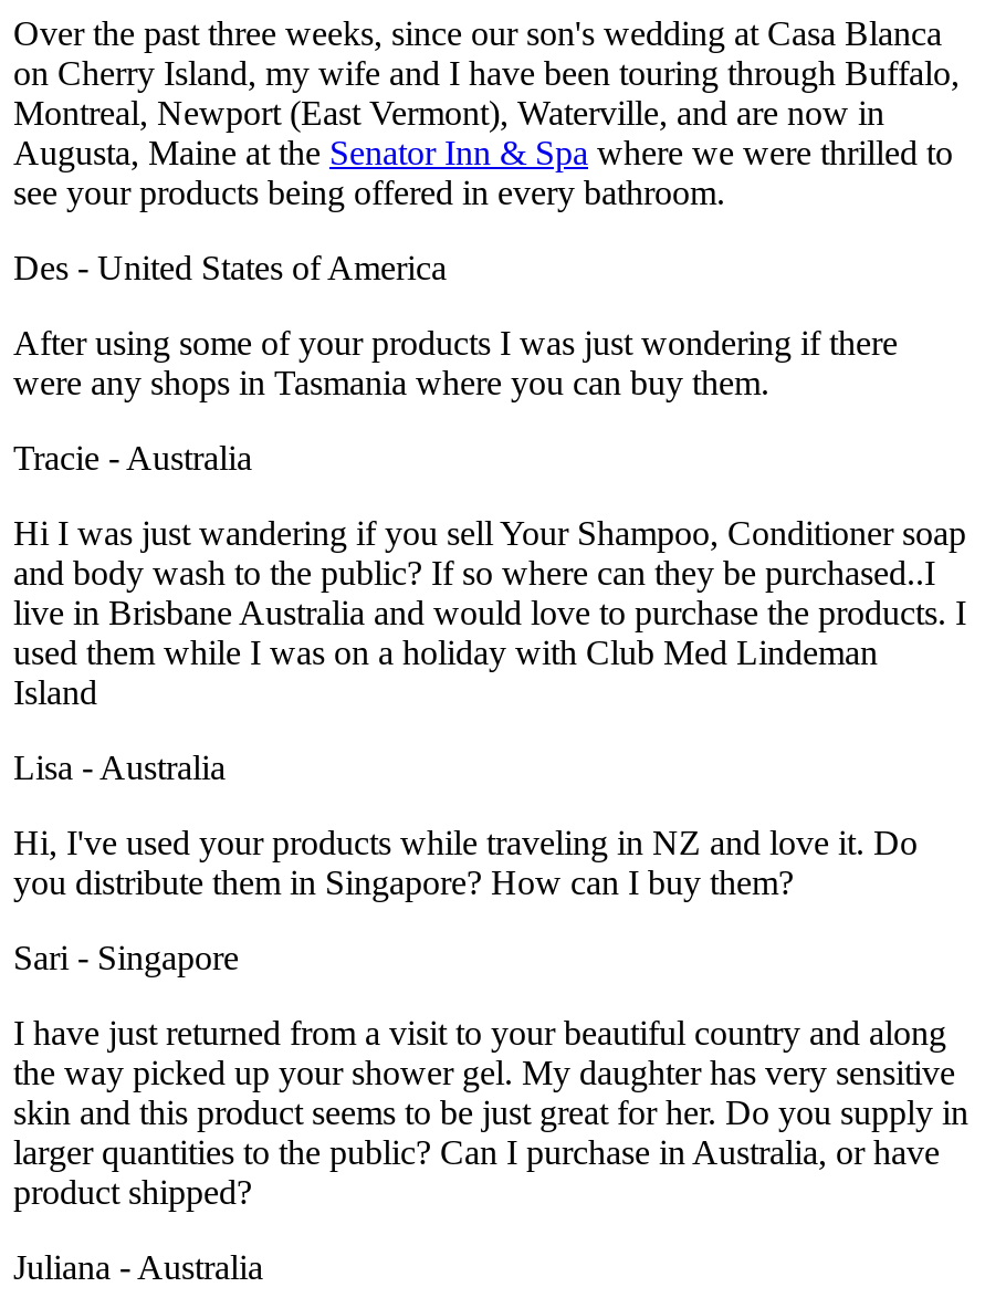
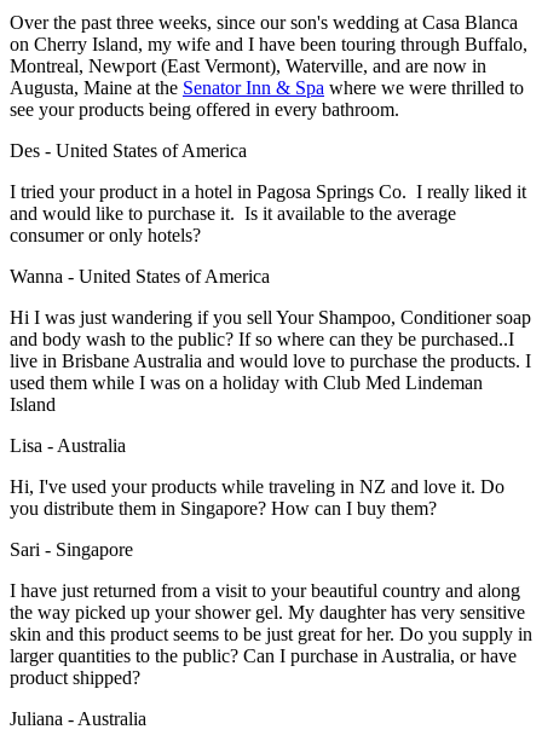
[13,325,898,402] After using some of your products I was just wondering if there | were any shops in Tasmania where you can buy them. -> [10,182,526,246] I tried your product in a hotel in Pagosa Springs Co. I really liked it | and would like to purchase it. Is it available to the average | consumer or only hotels?
[13,440,252,477] Tracie - Australia -> [10,266,270,287] Wanna - United States of America

